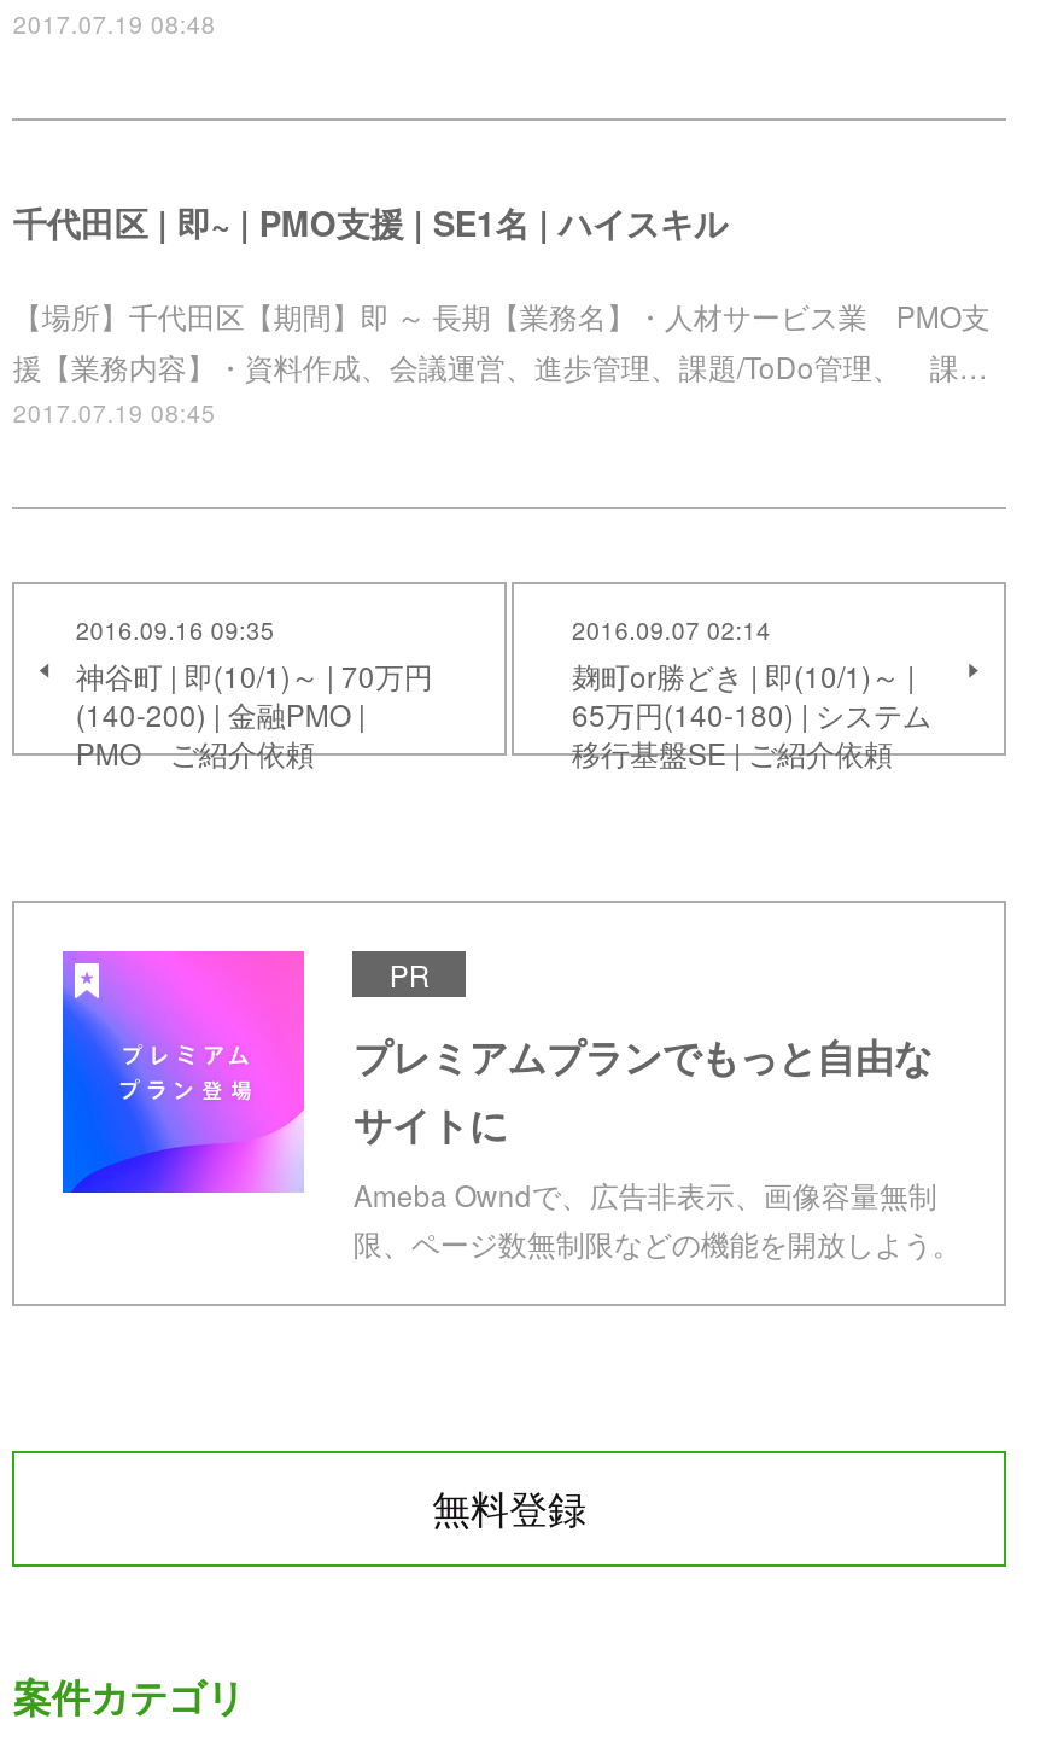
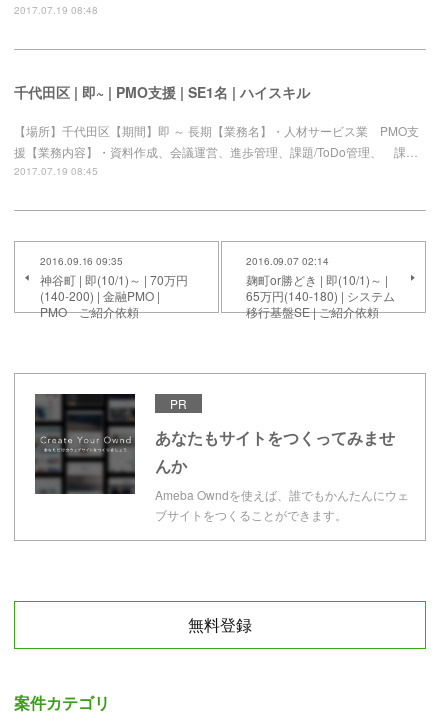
[60,949,961,1263] [image] | プレミアムプランでもっと自由な | サイトに | Ameba Owndで、広告非表示、画像容量無制 | 限、ページ数無制限などの機能を開放しよう。 -> [34,393,409,523] [image] | あなたもサイトをつくってみませ | んか | Ameba Owndを使えば、誰でもかんたんにウェ | ブサイトをつくることができます。

